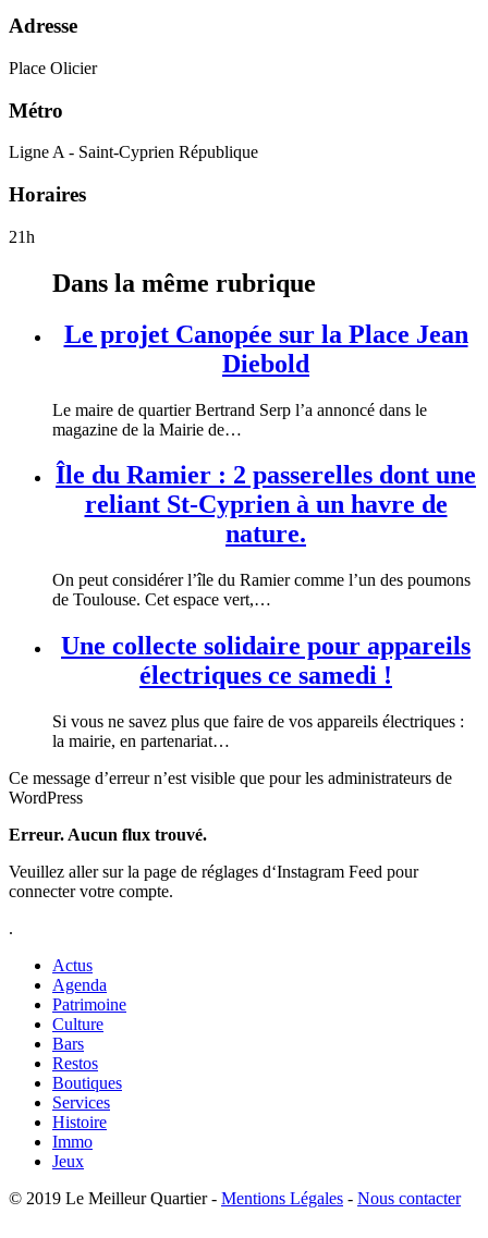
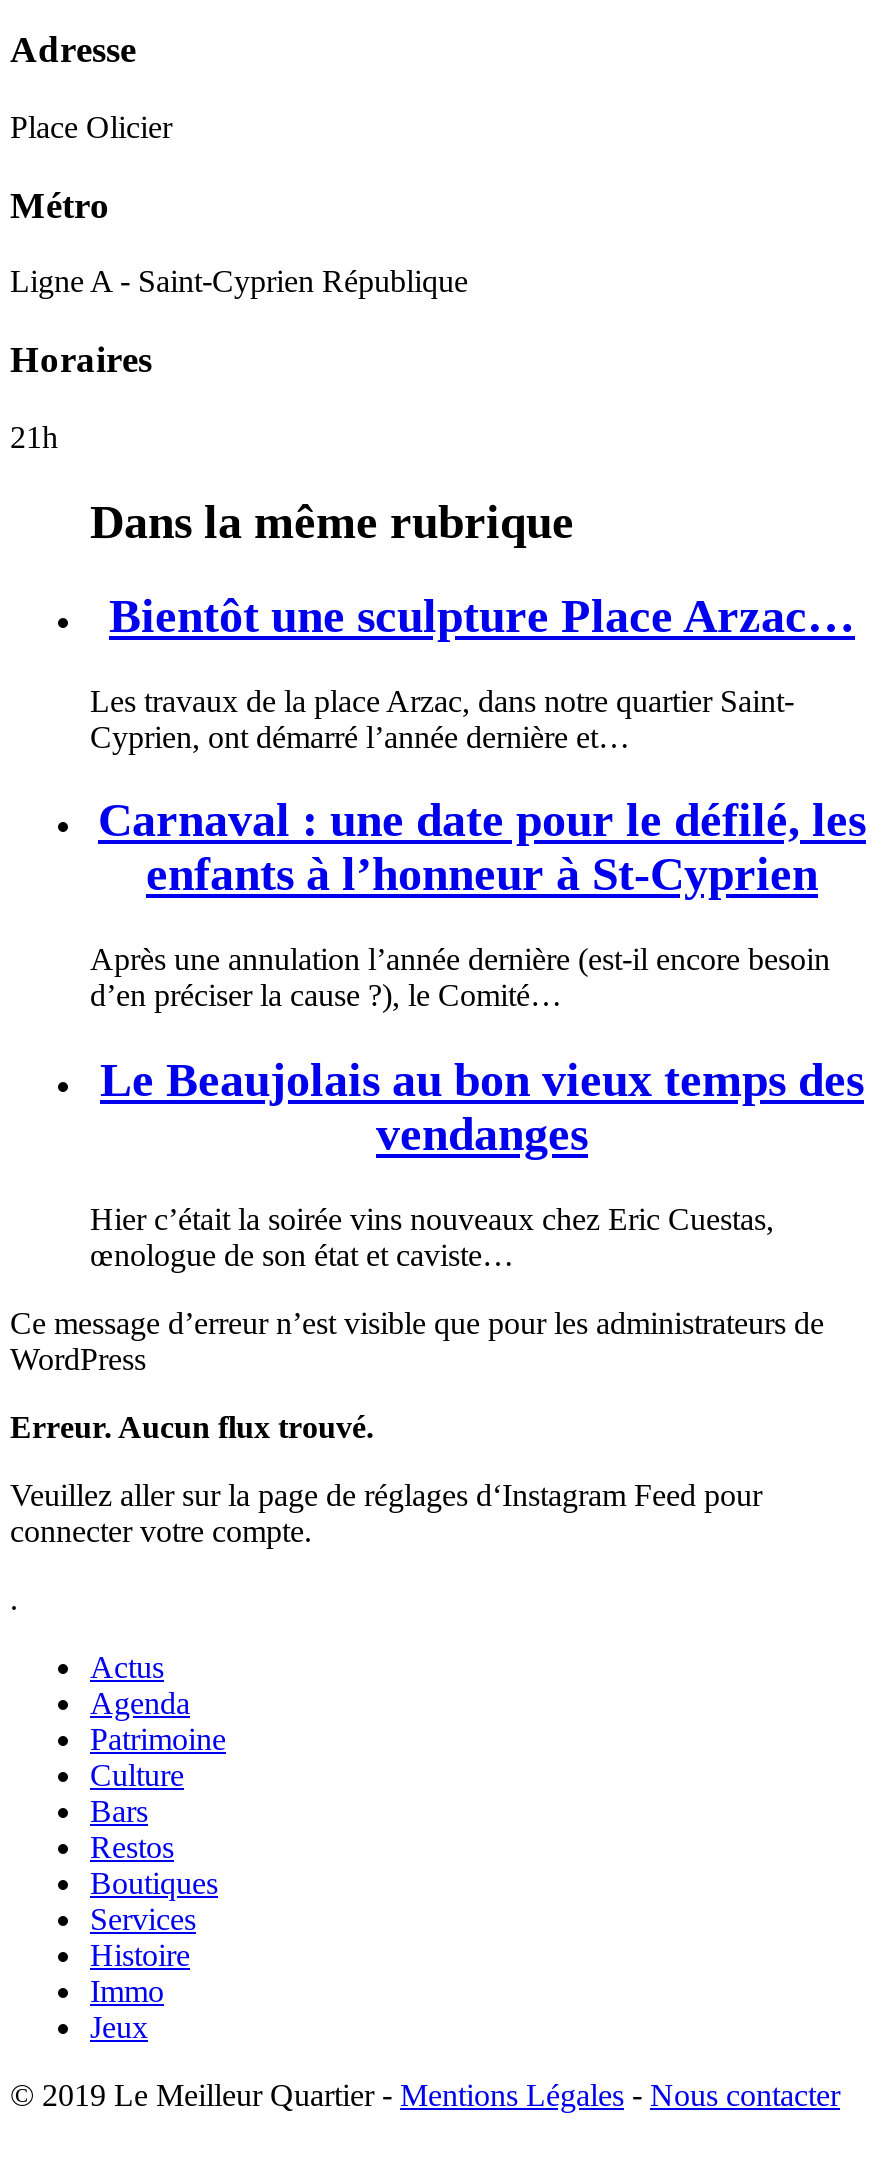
[64,320,468,377] Le projet Canopée sur la Place Jean | Diebold -> [109,589,855,641] Bientôt une sculpture Place Arzac…
[52,400,427,438] Le maire de quartier Bertrand Serp l’a annoncé dans le | magazine de la Mairie de… -> [90,683,794,753] Les travaux de la place Arzac, dans notre quartier Saint- | Cyprien, ont démarré l’année dernière et…
[56,461,476,548] Île du Ramier : 2 passerelles dont une | reliant St-Cyprien à un havre de | nature. -> [98,795,866,901] Carnaval : une date pour le défilé, les | enfants à l’honneur à St-Cyprien
[52,571,471,609] On peut considérer l’île du Ramier comme l’un des poumons | de Toulouse. Cet espace vert,… -> [90,943,830,1013] Après une annulation l’année dernière (est-il encore besoin | d’en préciser la cause ?), le Comité…
[61,632,471,689] Une collecte solidaire pour appareils | électriques ce samedi ! -> [100,1054,864,1160] Le Beaujolais au bon vieux temps des | vendanges
[52,712,464,750] Si vous ne savez plus que faire de vos appareils électriques : | la mairie, en partenariat… -> [90,1202,774,1272] Hier c’était la soirée vins nouveaux chez Eric Cuestas, | œnologue de son état et caviste…

